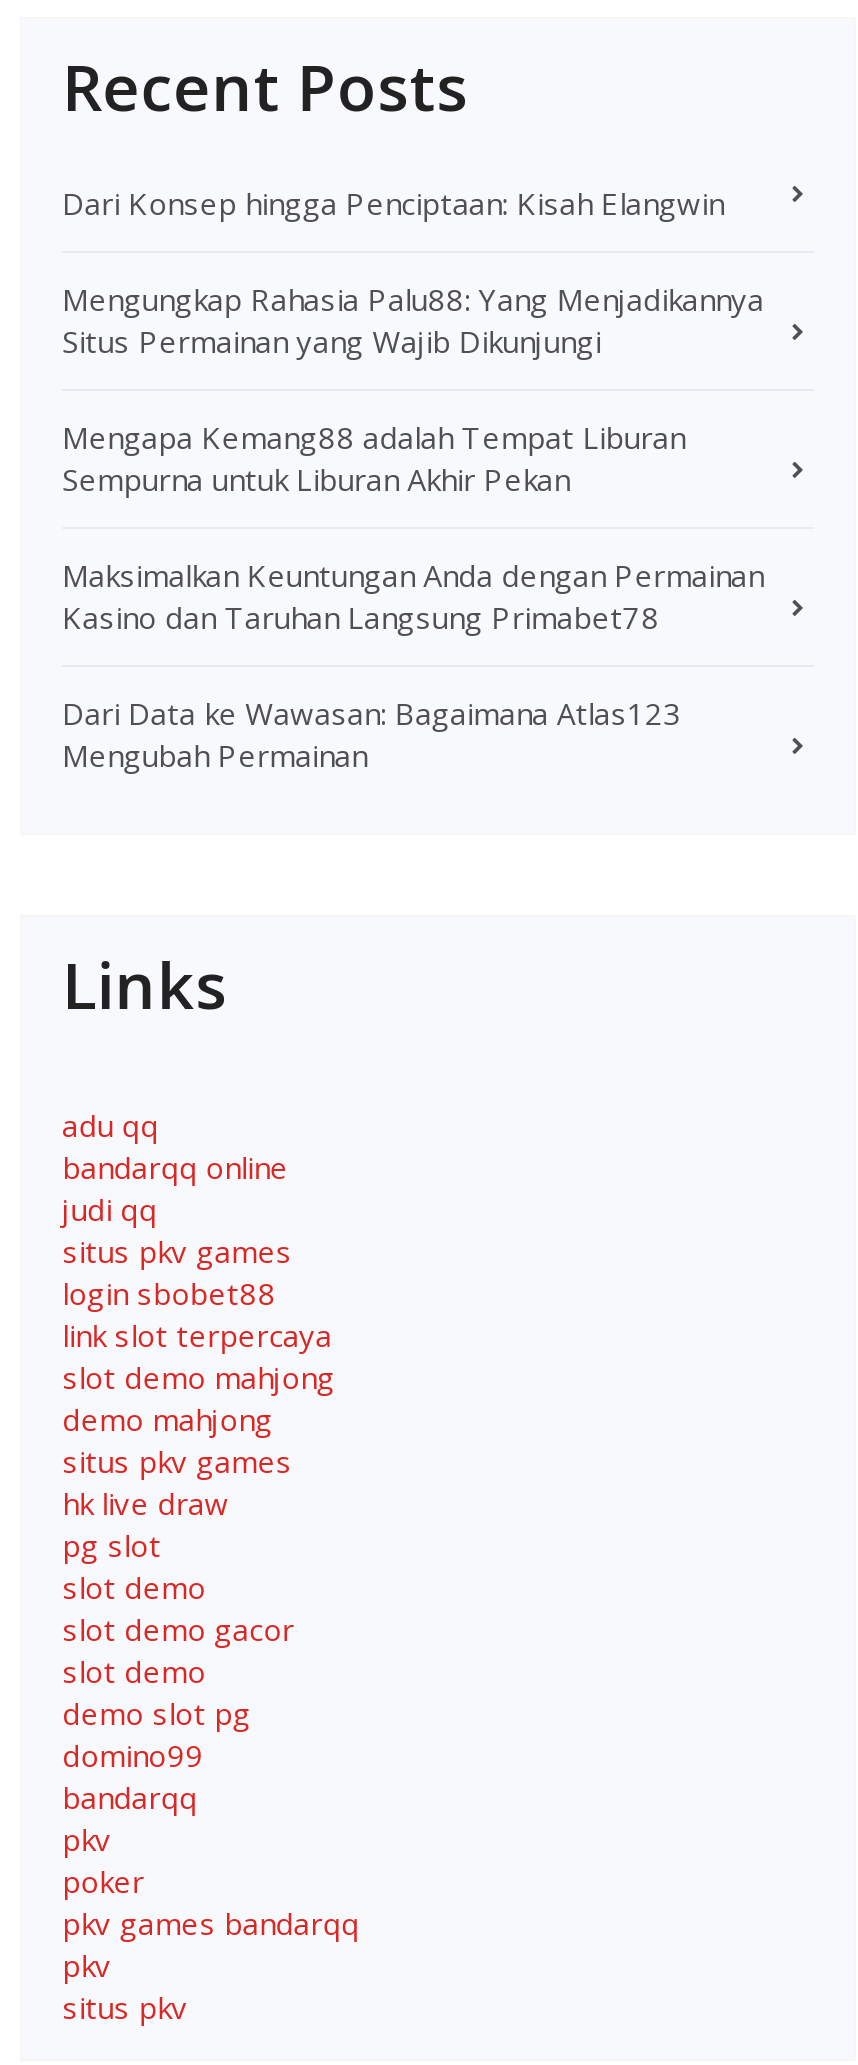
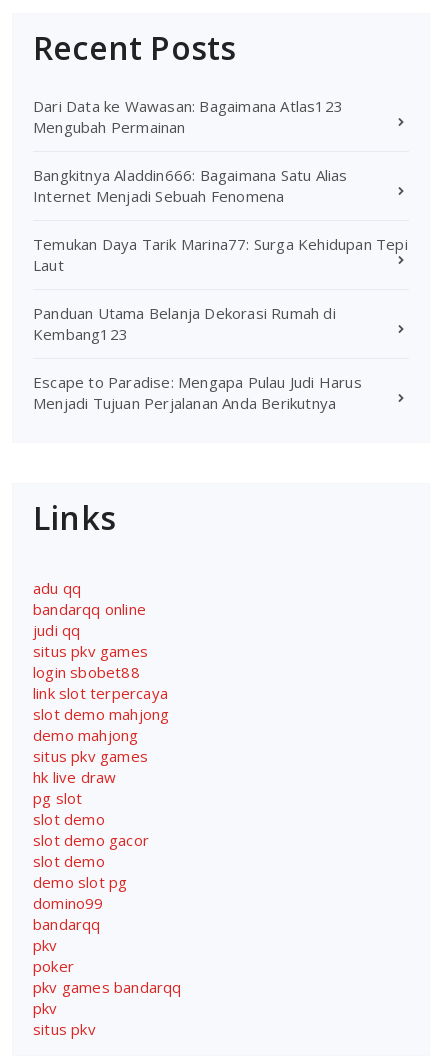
[62,182,764,636] Dari Konsep hingga Penciptaan: Kisah Elangwin | Mengungkap Rahasia Palu88: Yang Menjadikannya | Situs Permainan yang Wajib Dikunjungi | Mengapa Kemang88 adalah Tempat Liburan | Sempurna untuk Liburan Akhir Pekan | Maksimalkan Keuntungan Anda dengan Permainan | Kasino dan Taruhan Langsung Primabet78 -> none
moved [62,692,682,774] -> [33,96,343,137]: Dari Data ke Wawasan: Bagaimana Atlas123 | Mengubah Permainan
none -> [33,165,408,413] Bangkitnya Aladdin666: Bagaimana Satu Alias | Internet Menjadi Sebuah Fenomena | Temukan Daya Tarik Marina77: Surga Kehidupan Tepi | Laut | Panduan Utama Belanja Dekorasi Rumah di | Kembang123 | Escape to Paradise: Mengapa Pulau Judi Harus | Menjadi Tujuan Perjalanan Anda Berikutnya

